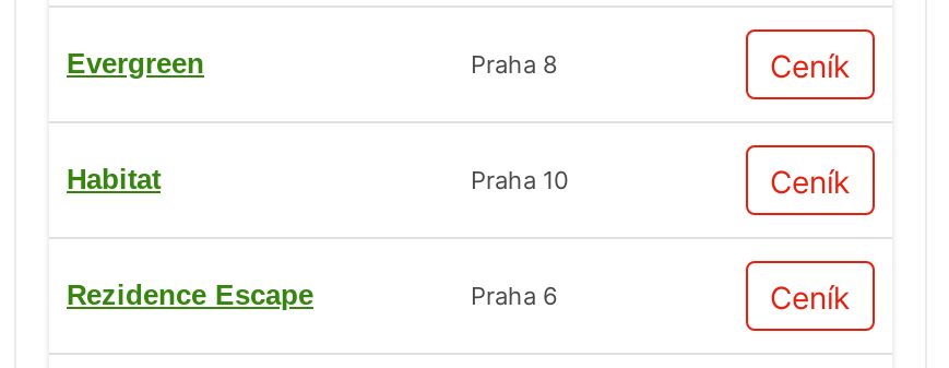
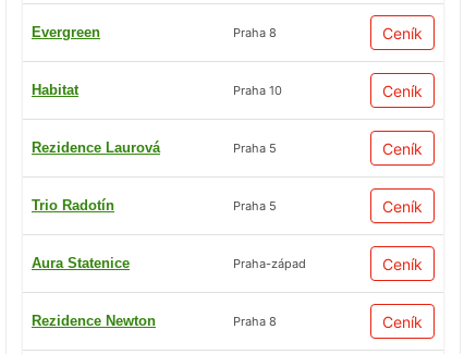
[67,279,558,312] Rezidence Escape | Praha 6 -> [32,140,423,329] Rezidence Laurová | Praha 5 | Ceník | Trio Radotín | Praha 5 | Ceník | Aura Statenice | Praha-západ | Ceník | Rezidence Newton | Praha 8

